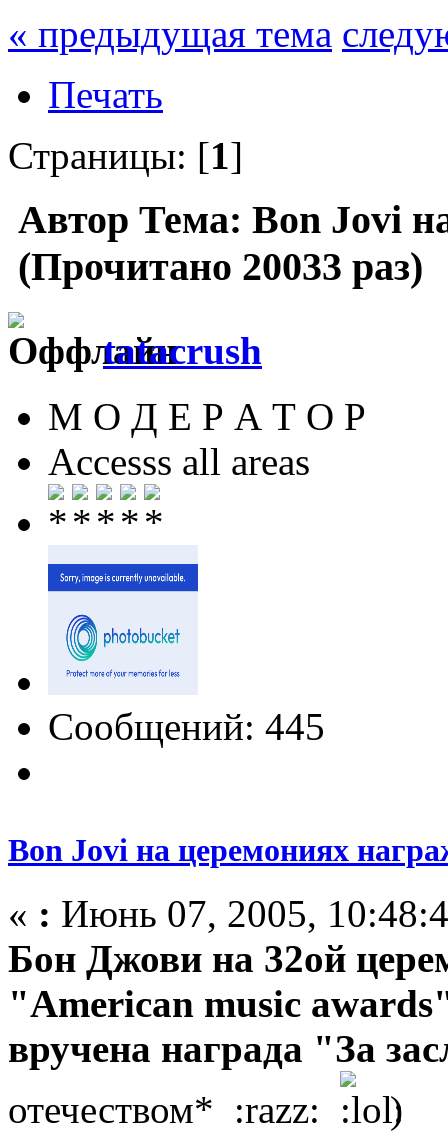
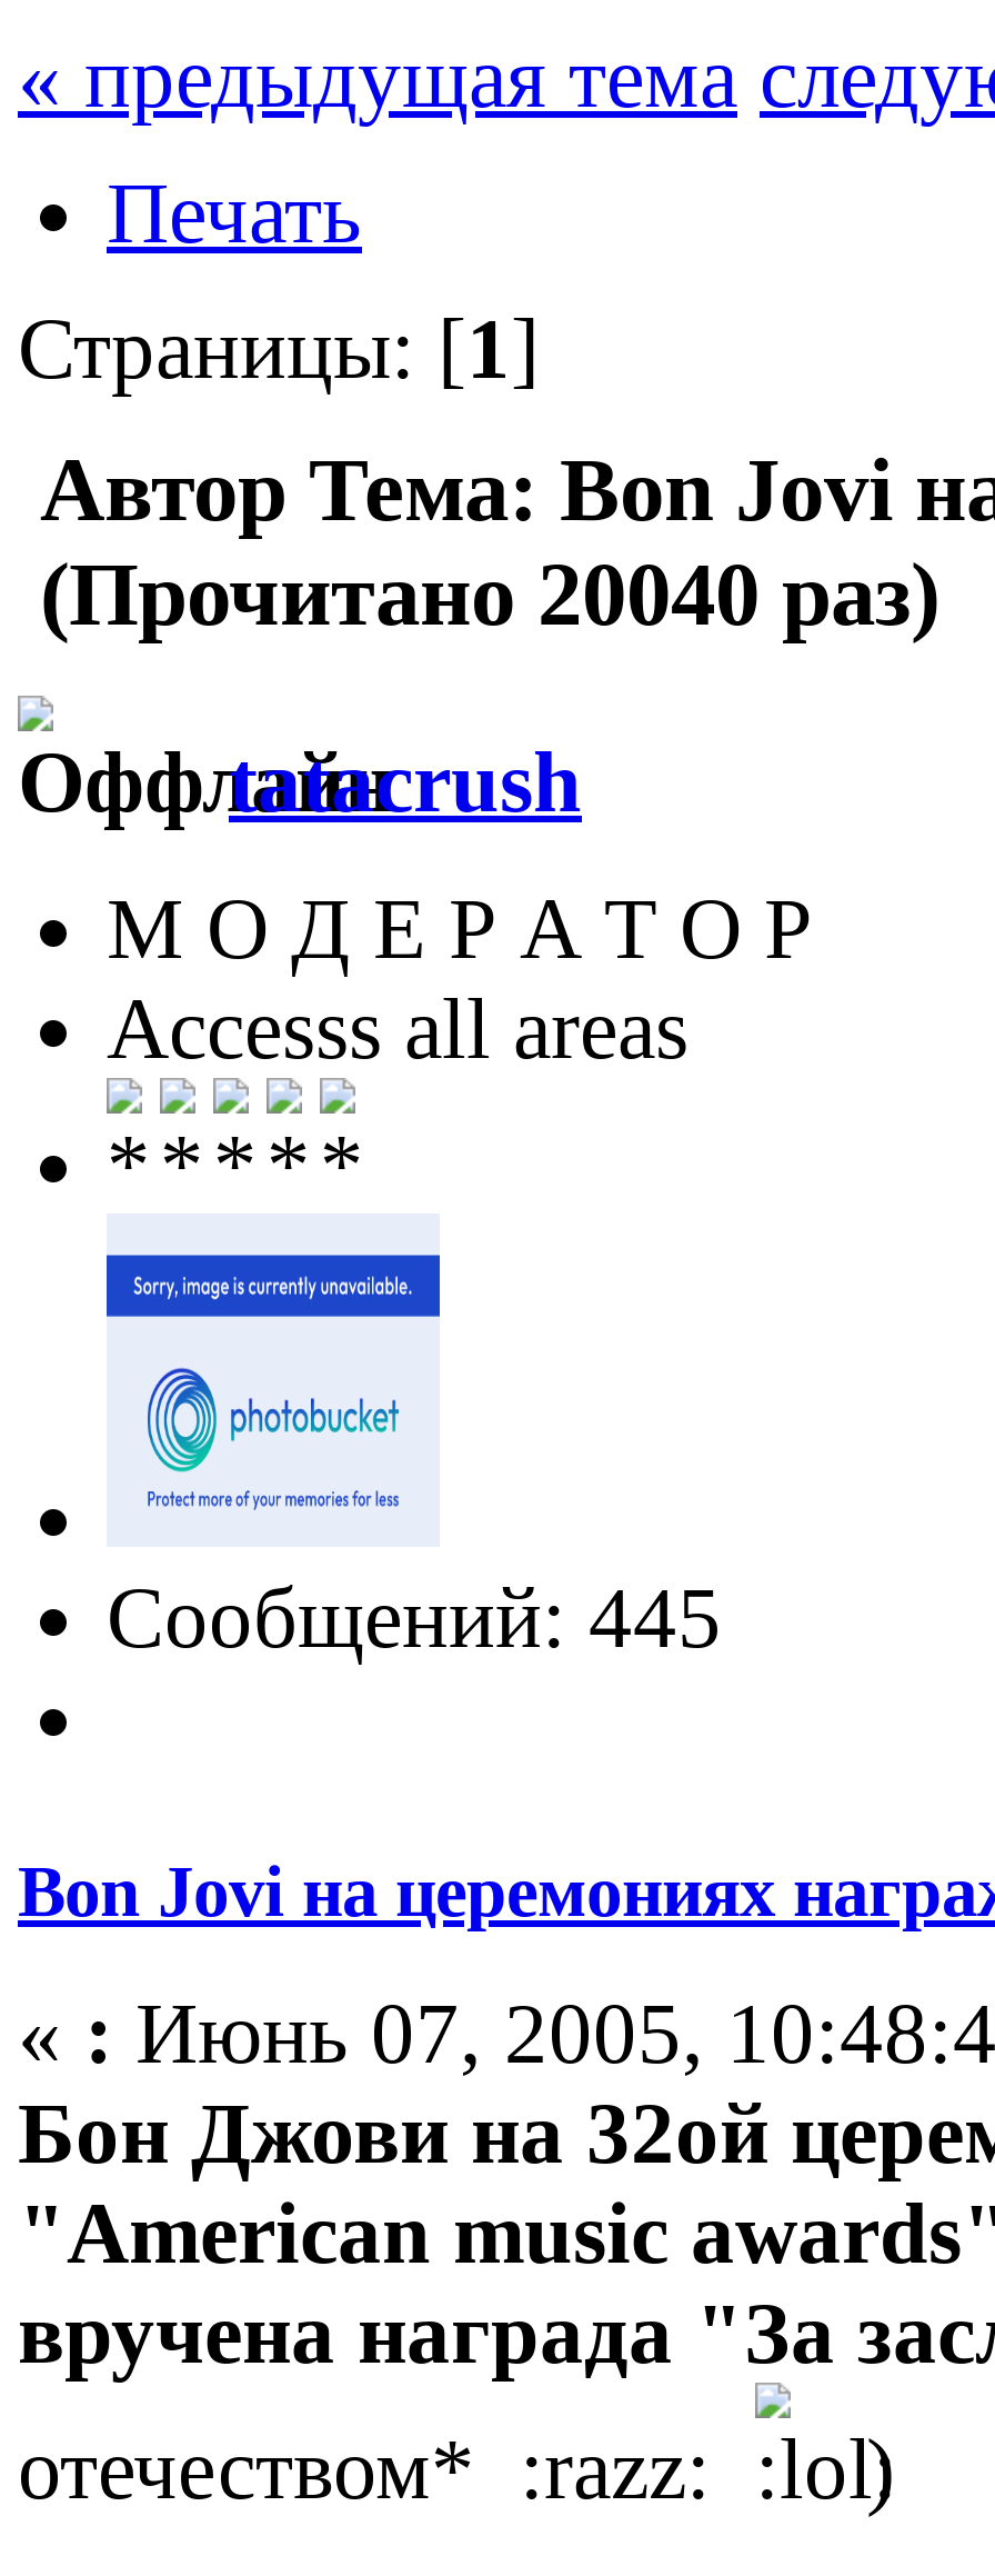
[8,244,423,289] (Прочитано 20033 раз) -> [18,545,939,645] (Прочитано 20040 раз)

